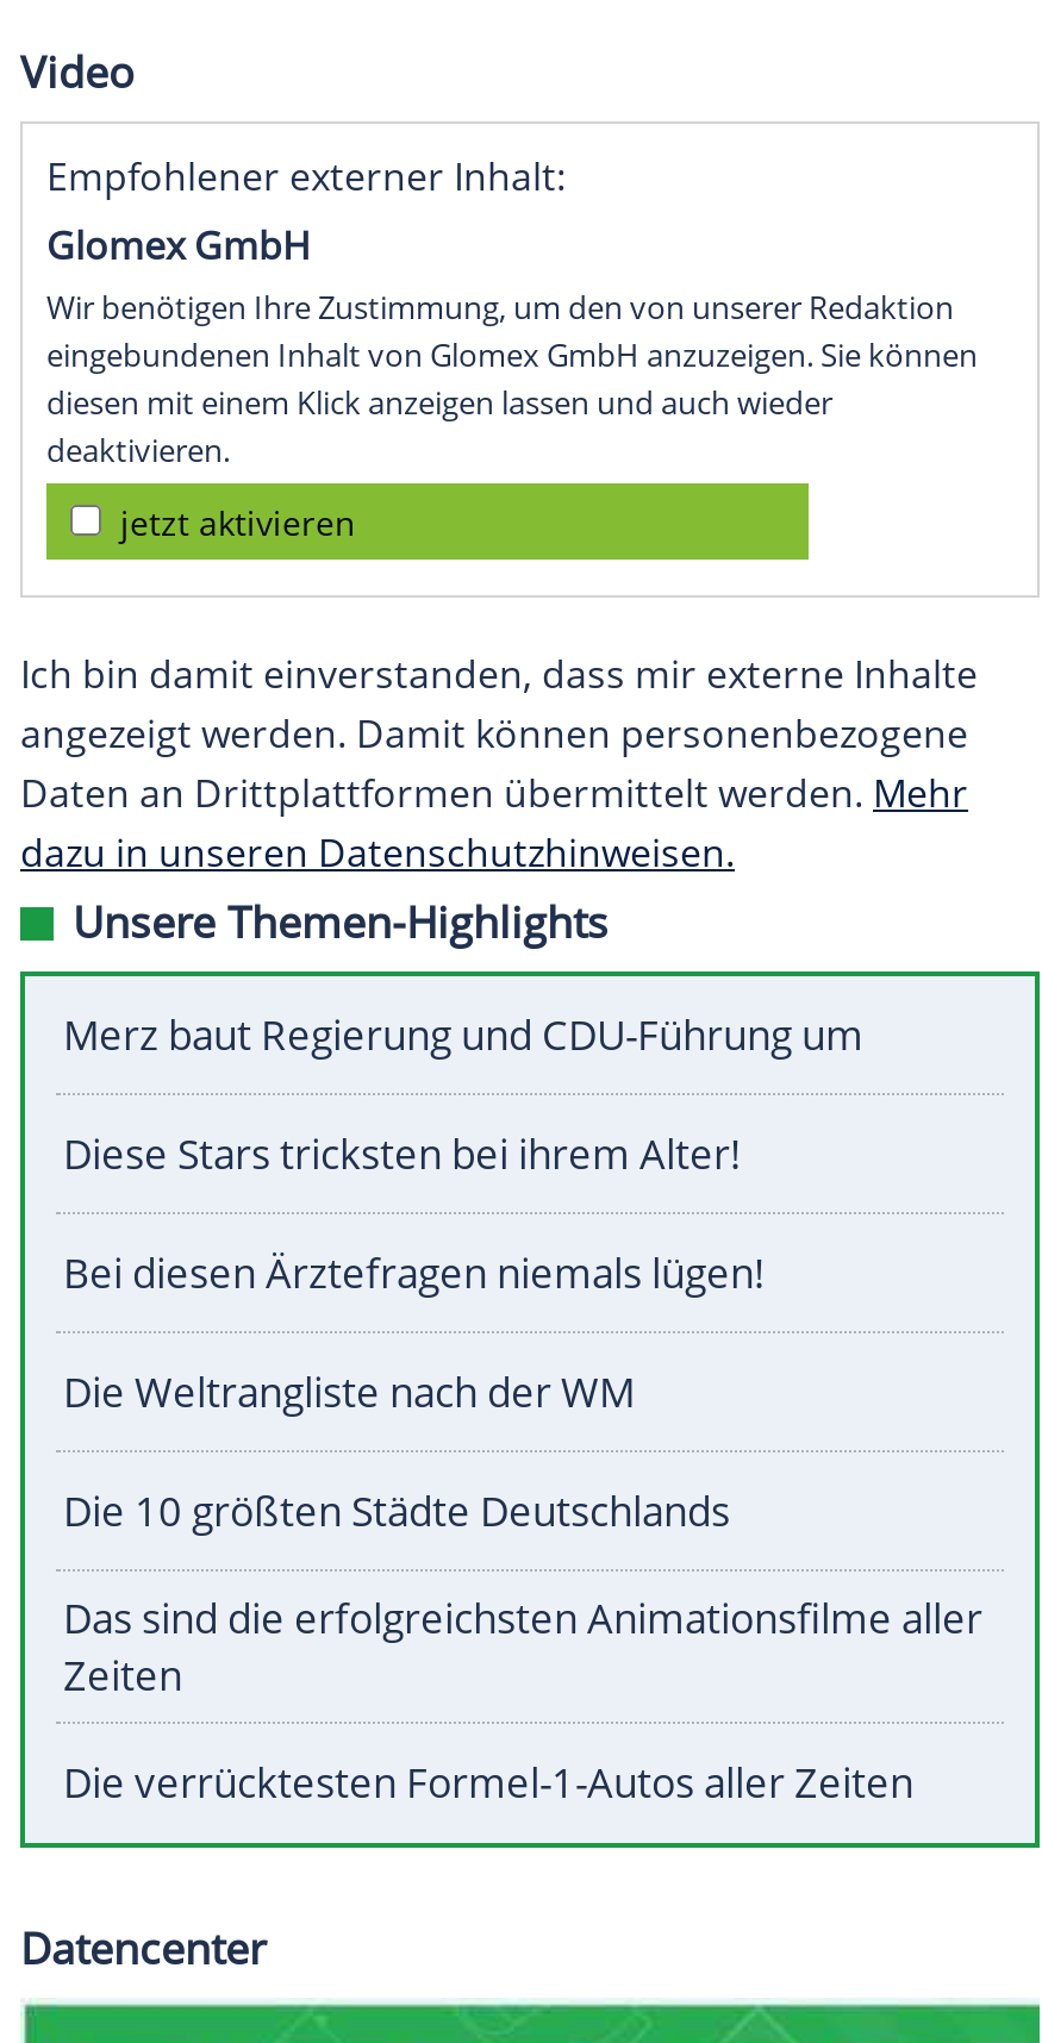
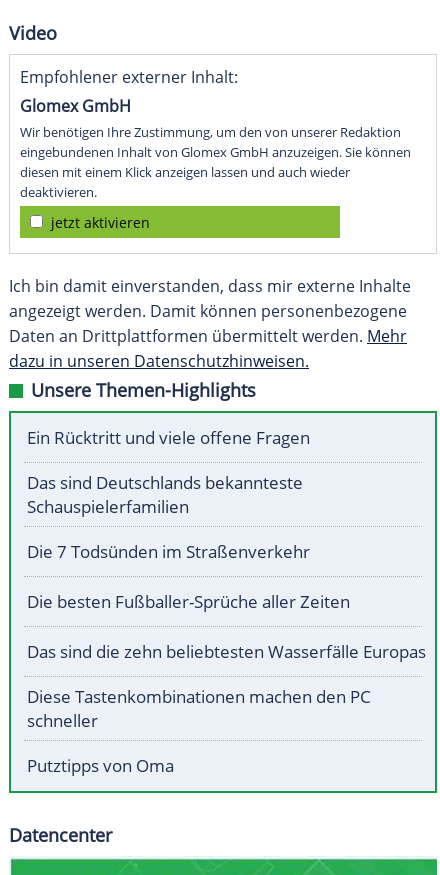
[63,1008,863,1063] Merz baut Regierung und CDU-Führung um -> [27,426,310,449] Ein Rücktritt und viele offene Fragen
[63,1127,742,1182] Diese Stars tricksten bei ihrem Alter! -> [27,471,303,518] Das sind Deutschlands bekannteste | Schauspielerfamilien
[63,1246,766,1301] Bei diesen Ärztefragen niemals lügen! -> [27,540,310,563] Die 7 Todsünden im Straßenverkehr
[63,1365,635,1420] Die Weltrangliste nach der WM -> [27,590,350,613] Die besten Fußballer-Sprüche aller Zeiten
[63,1484,730,1539] Die 10 größten Städte Deutschlands -> [27,640,426,663] Das sind die zehn beliebtesten Wasserfälle Europas
[63,1591,982,1703] Das sind die erfolgreichsten Animationsfilme aller | Zeiten -> [27,685,371,732] Diese Tastenkombinationen machen den PC | schneller
[63,1756,913,1810] Die verrücktesten Formel-1-Autos aller Zeiten -> [27,754,174,777] Putztipps von Oma

